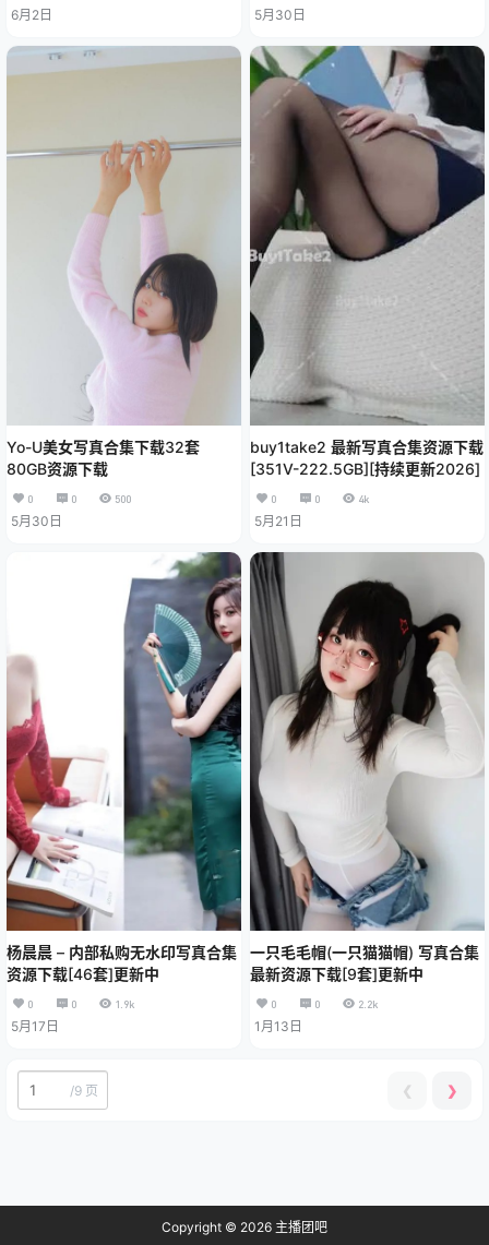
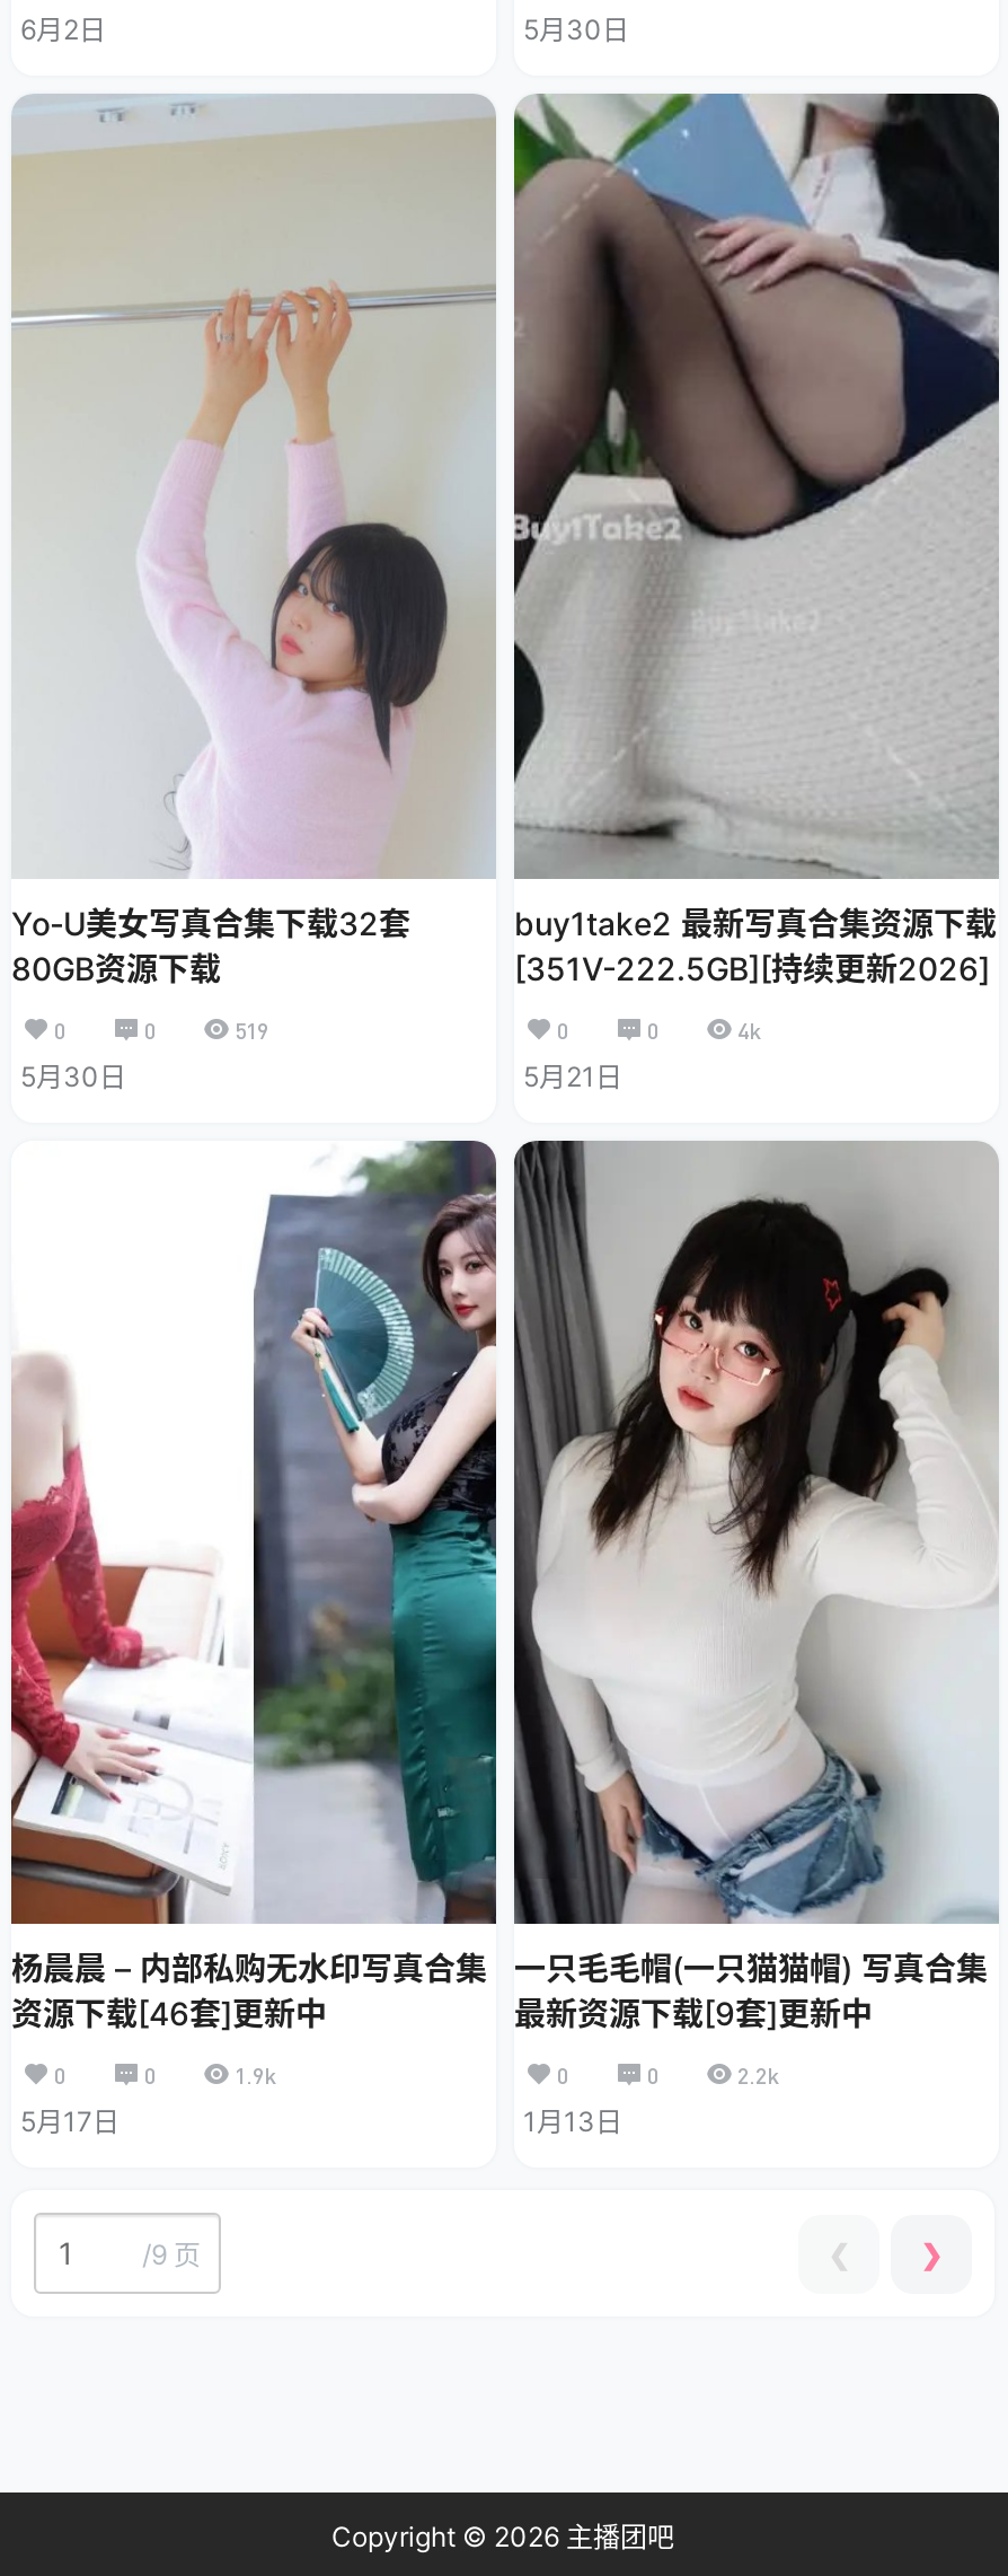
[115,492,131,505] 500 -> [235,1016,268,1043] 519

